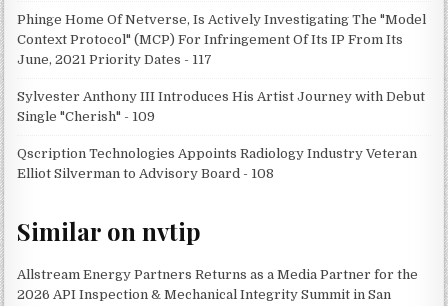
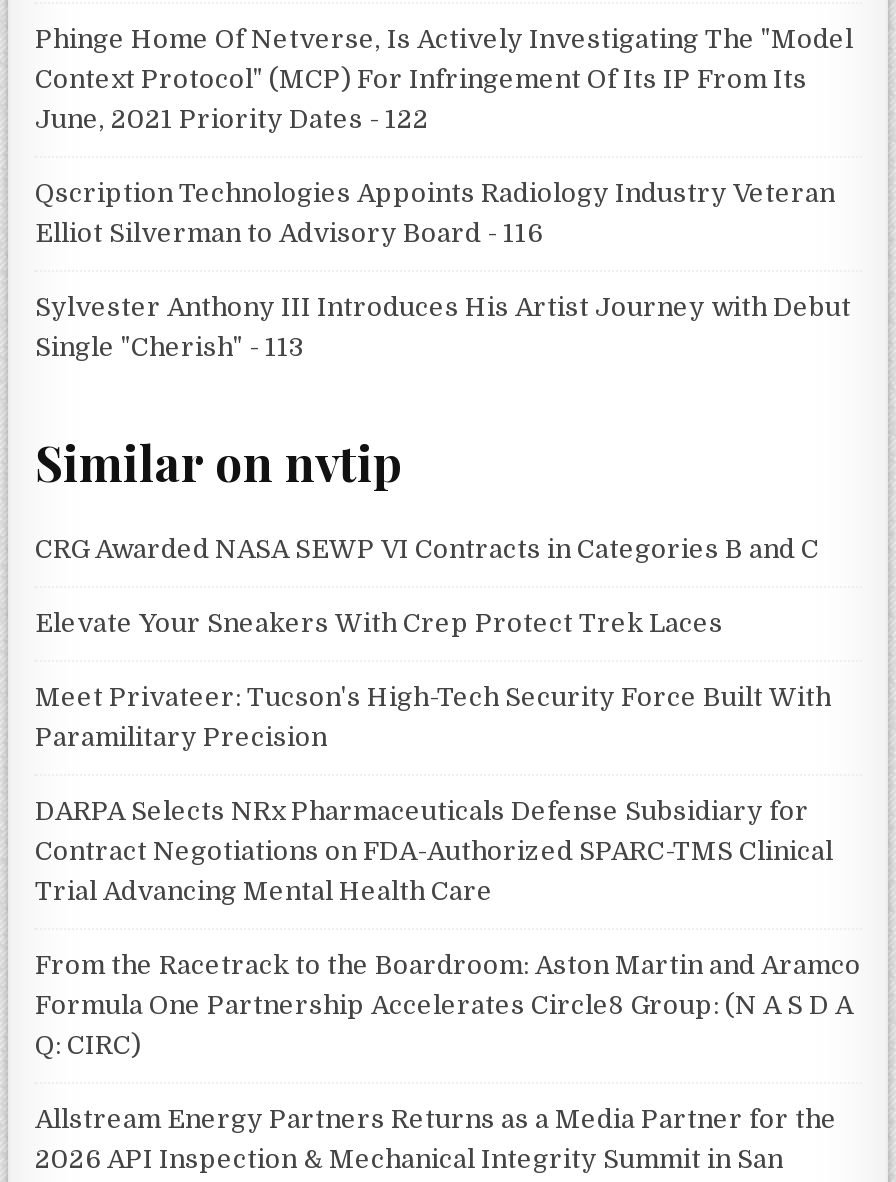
[17,52,212,67] June, 2021 Priority Dates - 117 -> [35,105,543,249] June, 2021 Priority Dates - 122 | Elliot Silverman to Advisory Board - 116
[17,109,274,181] Single "Cherish" - 109 | Elliot Silverman to Advisory Board - 108 -> [35,333,305,363] Single "Cherish" - 113
moved [17,146,417,161] -> [35,179,835,209]: Qscription Technologies Appoints Radiology Industry Veteran
none -> [35,534,861,1060] CRG Awarded NASA SEWP VI Contracts in Categories B and C | Elevate Your Sneakers With Crep Protect Trek Laces | Meet Privateer: Tucson's High-Tech Security Force Built With | Paramilitary Precision | DARPA Selects NRx Pharmaceuticals Defense Subsidiary for | Contract Negotiations on FDA-Authorized SPARC-TMS Clinical | Trial Advancing Mental Health Care | From the Racetrack to the Boardroom: Aston Martin and Aramco | Formula One Partnership Accelerates Circle8 Group: (N A S D A | Q: CIRC)

